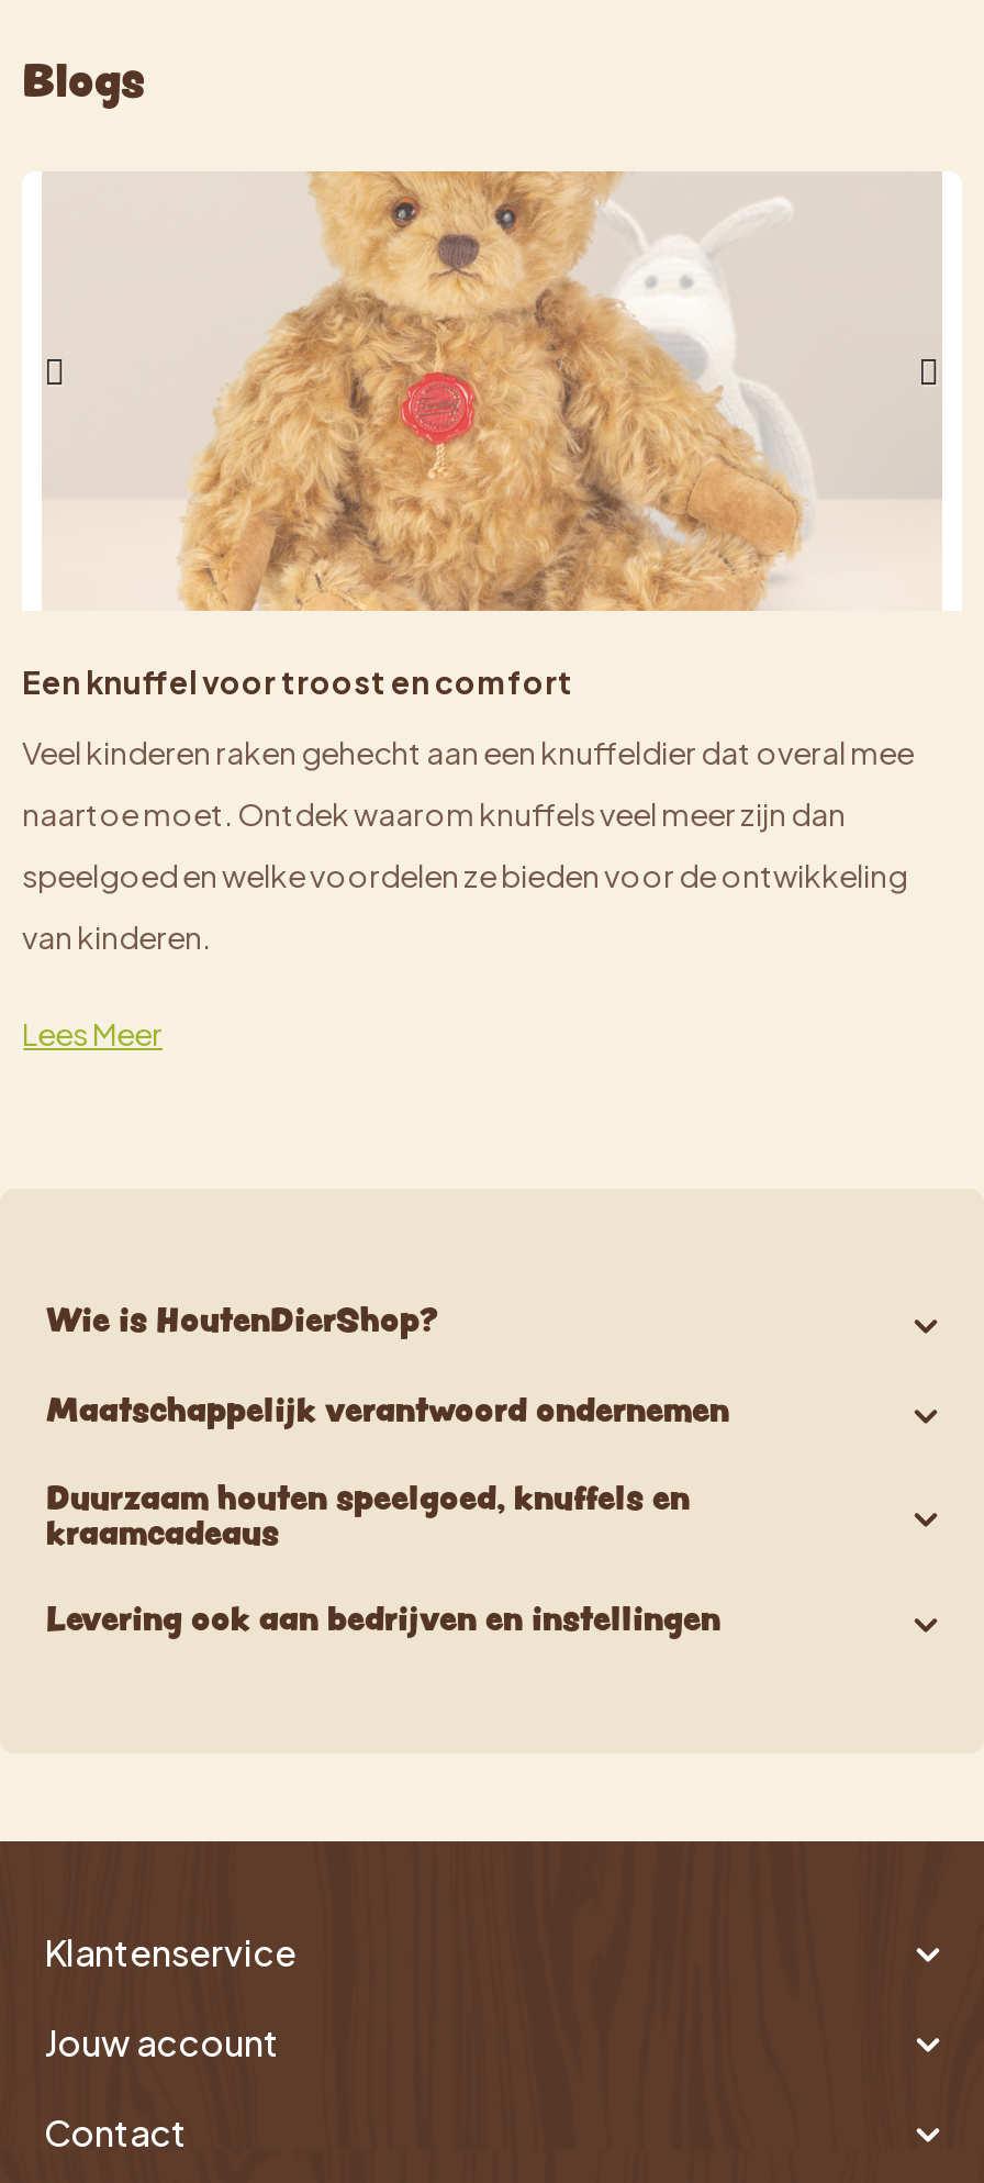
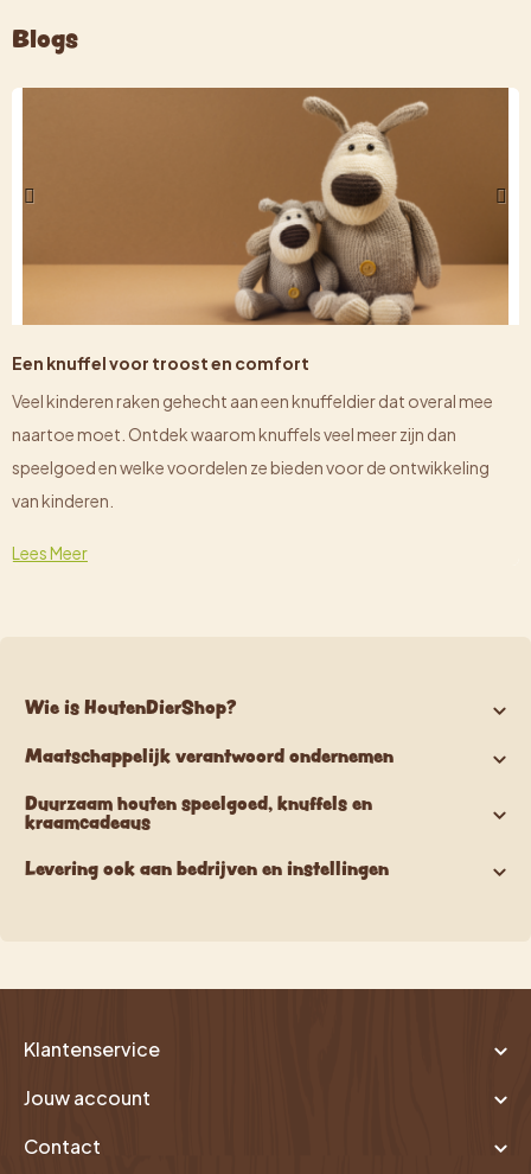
[44,170,942,612] [image] -> [23,87,510,326] [image]

